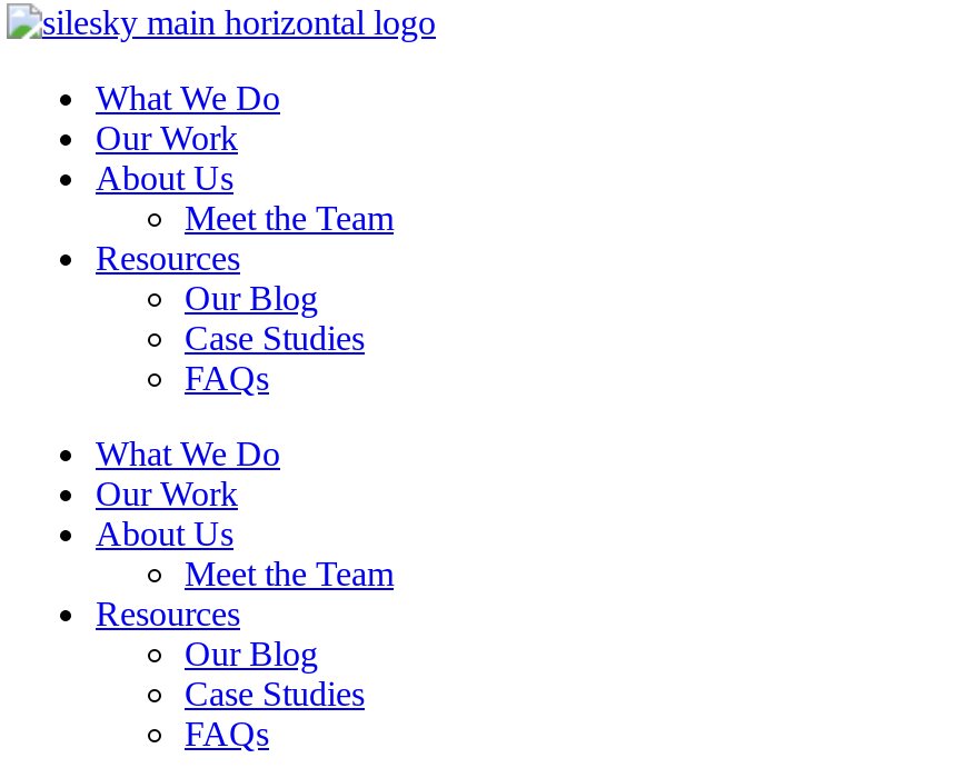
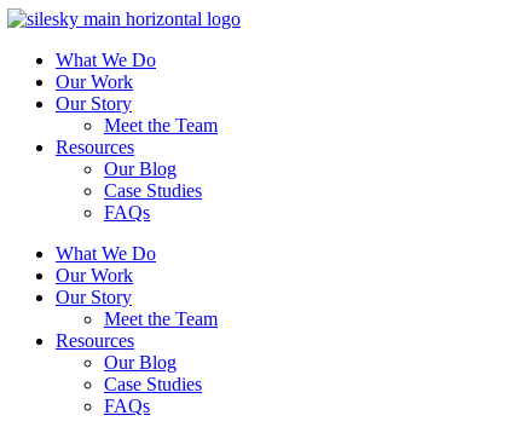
[96,159,233,197] About Us -> [56,93,132,114] Our Story
[96,515,233,552] About Us -> [56,287,132,307] Our Story

